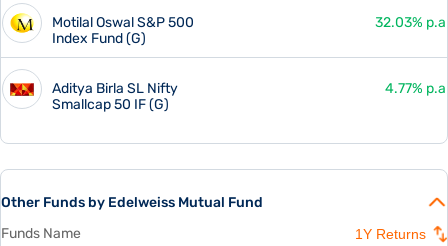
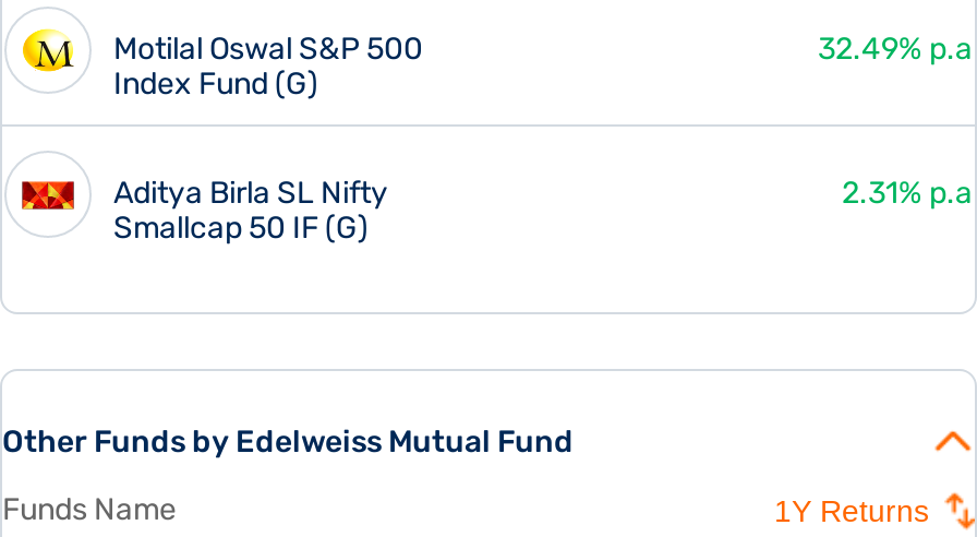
[375,14,446,31] 32.03% p.a -> [818,31,973,68] 32.49% p.a
[385,80,446,97] 4.77% p.a -> [842,175,973,212] 2.31% p.a

